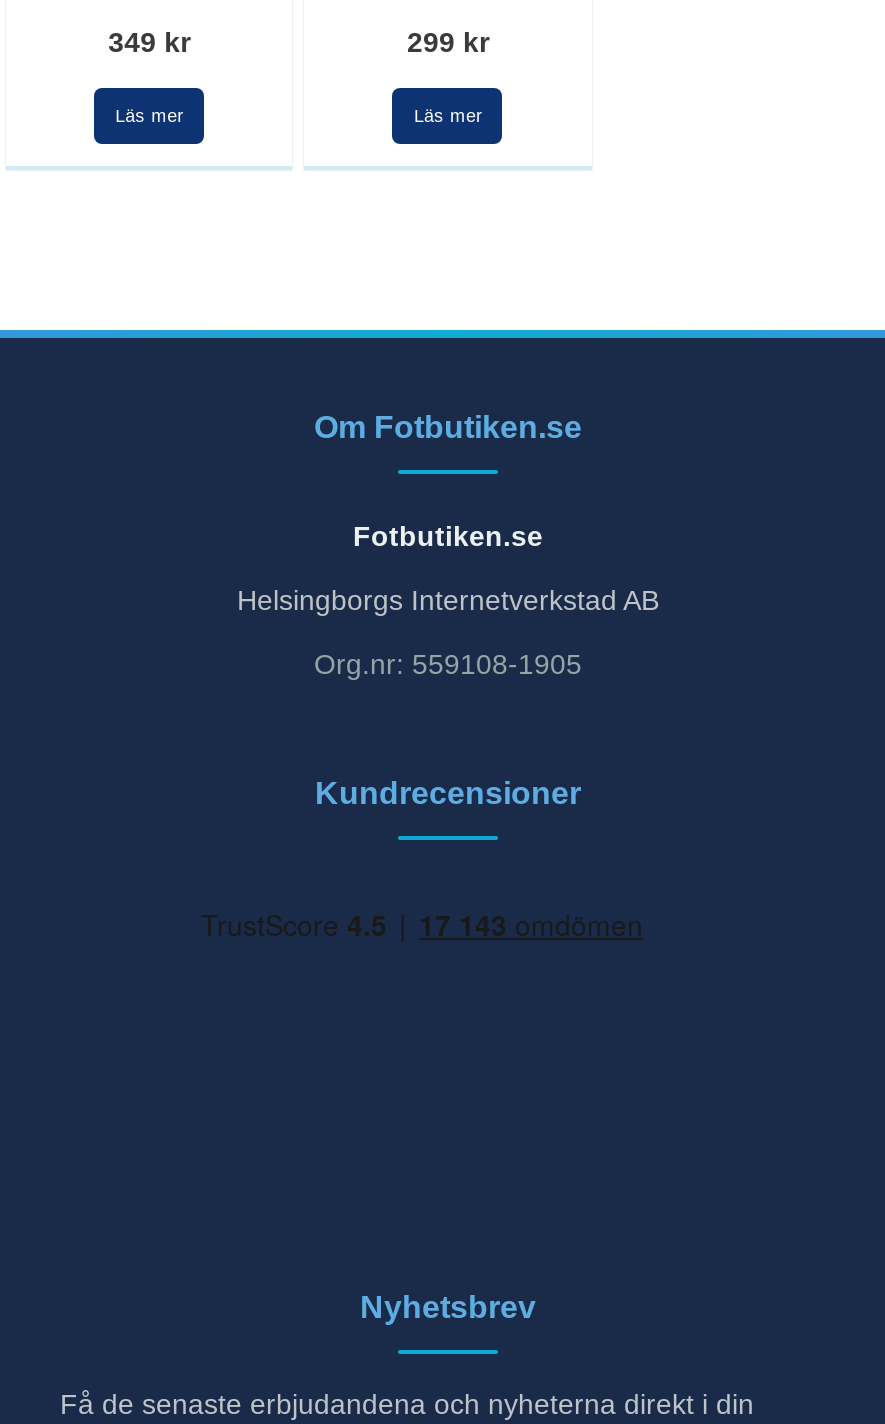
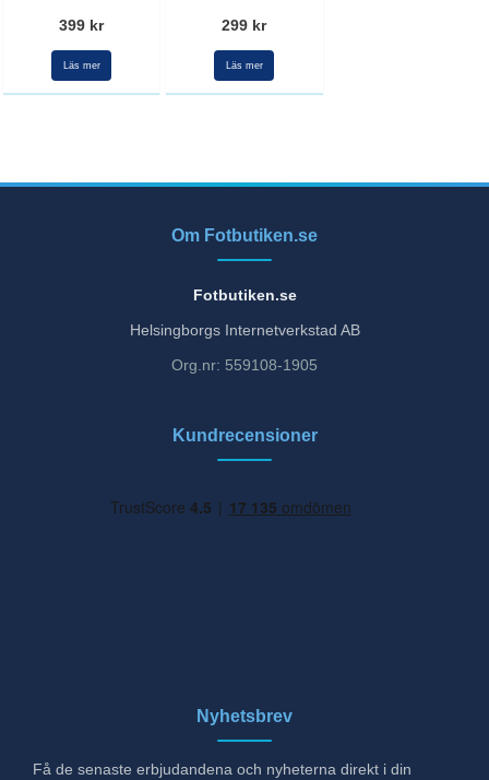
[108,25,190,57] 349 kr -> [59,16,104,33] 399 kr

